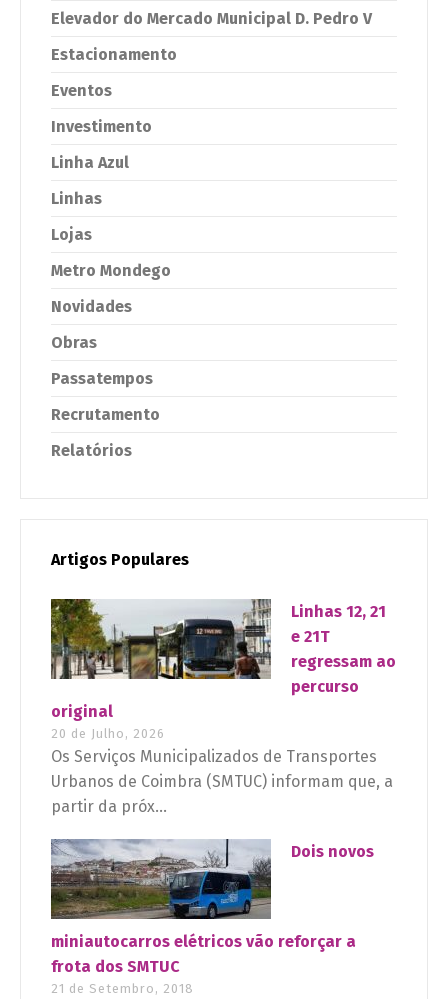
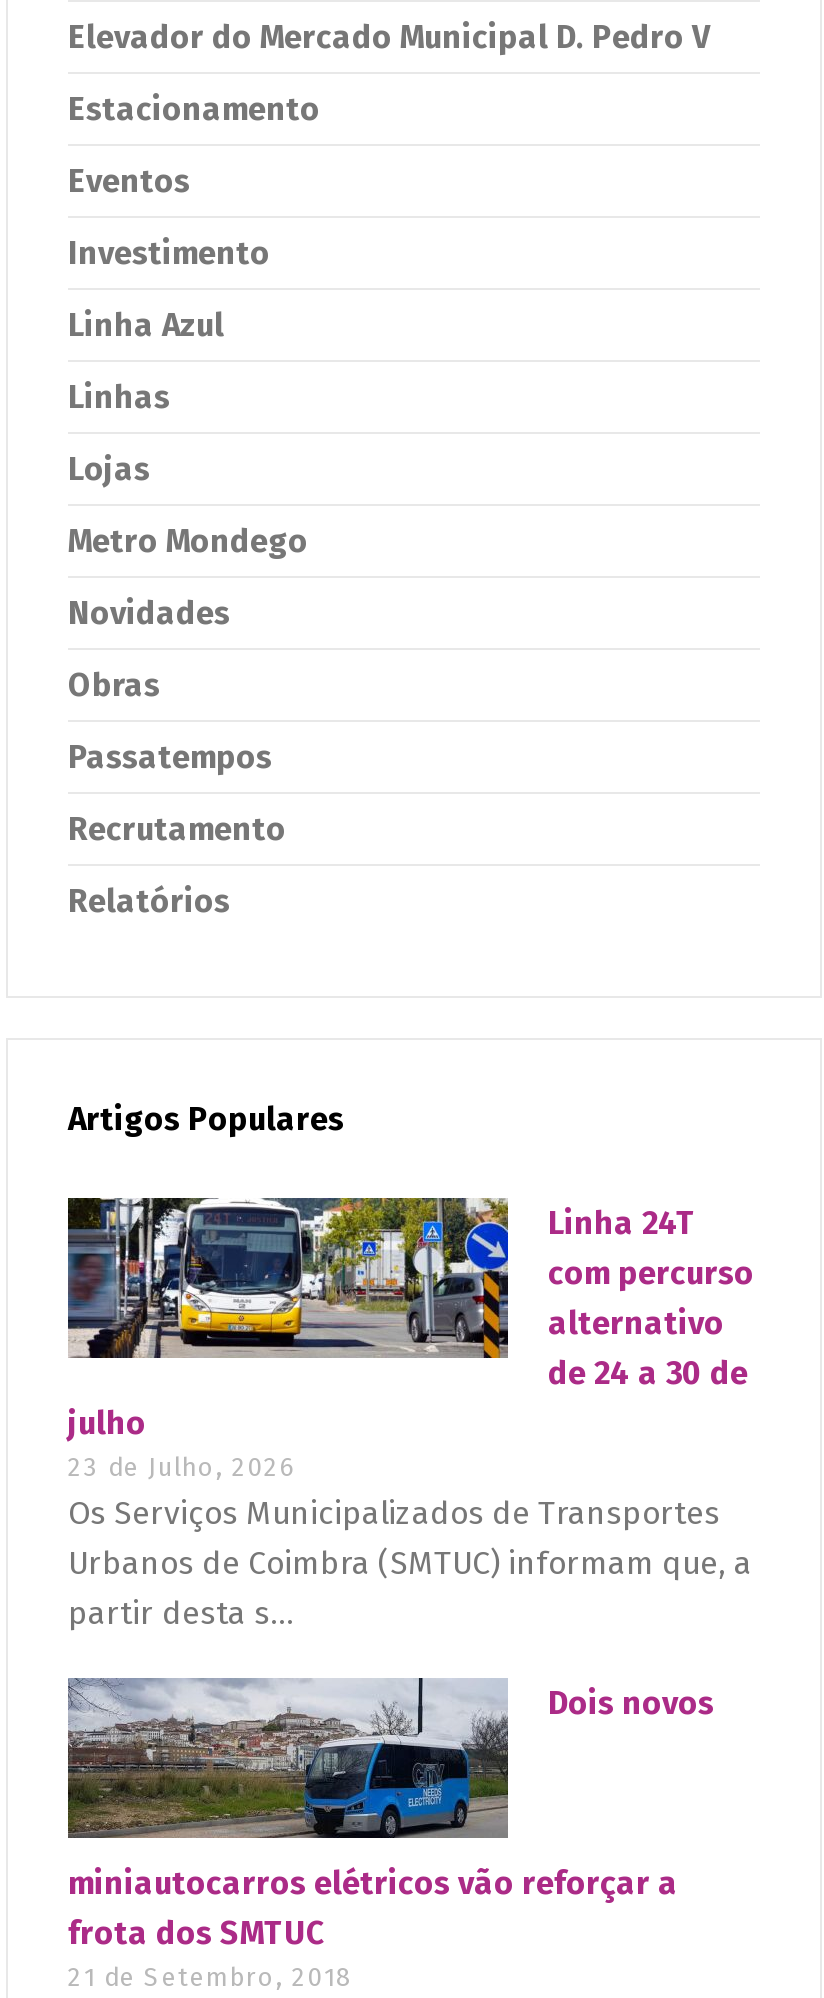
[50,598,396,741] [image] | Linhas 12, 21 | e 21T | regressam ao | percurso | original | 20 de Julho, 2026 -> [66,1196,754,1481] [image] | Linha 24T | com percurso | alternativo | de 24 a 30 de | julho | 23 de Julho, 2026
[51,797,167,816] partir da próx... -> [68,1593,294,1631] partir desta s...

